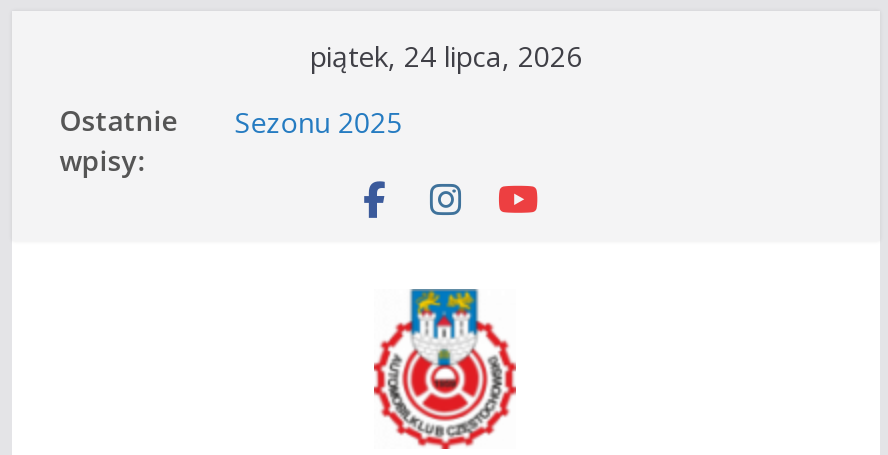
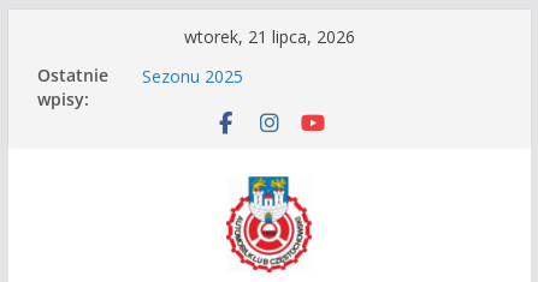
[310,37,582,75] piątek, 24 lipca, 2026 -> [184,25,355,48] wtorek, 21 lipca, 2026

